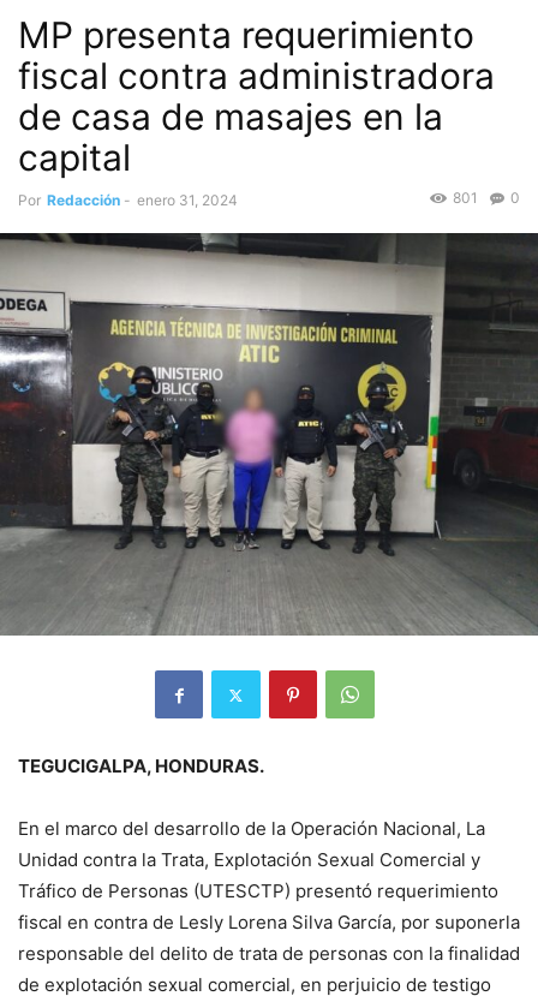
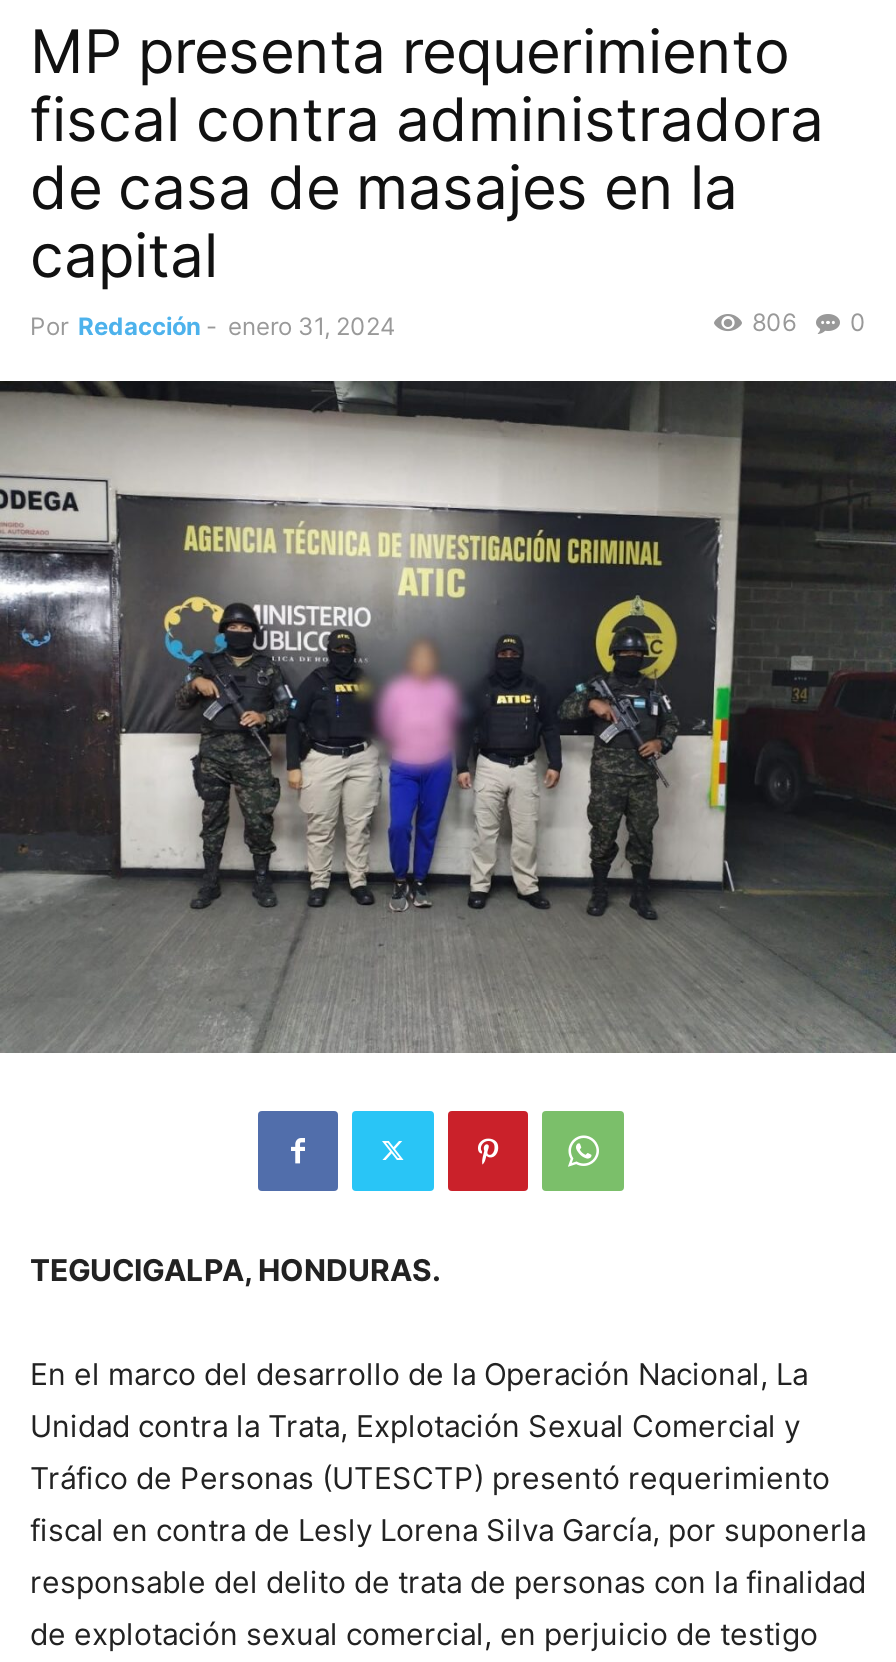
[453,189,520,207] 801 0 -> [752,307,866,337] 806 0

